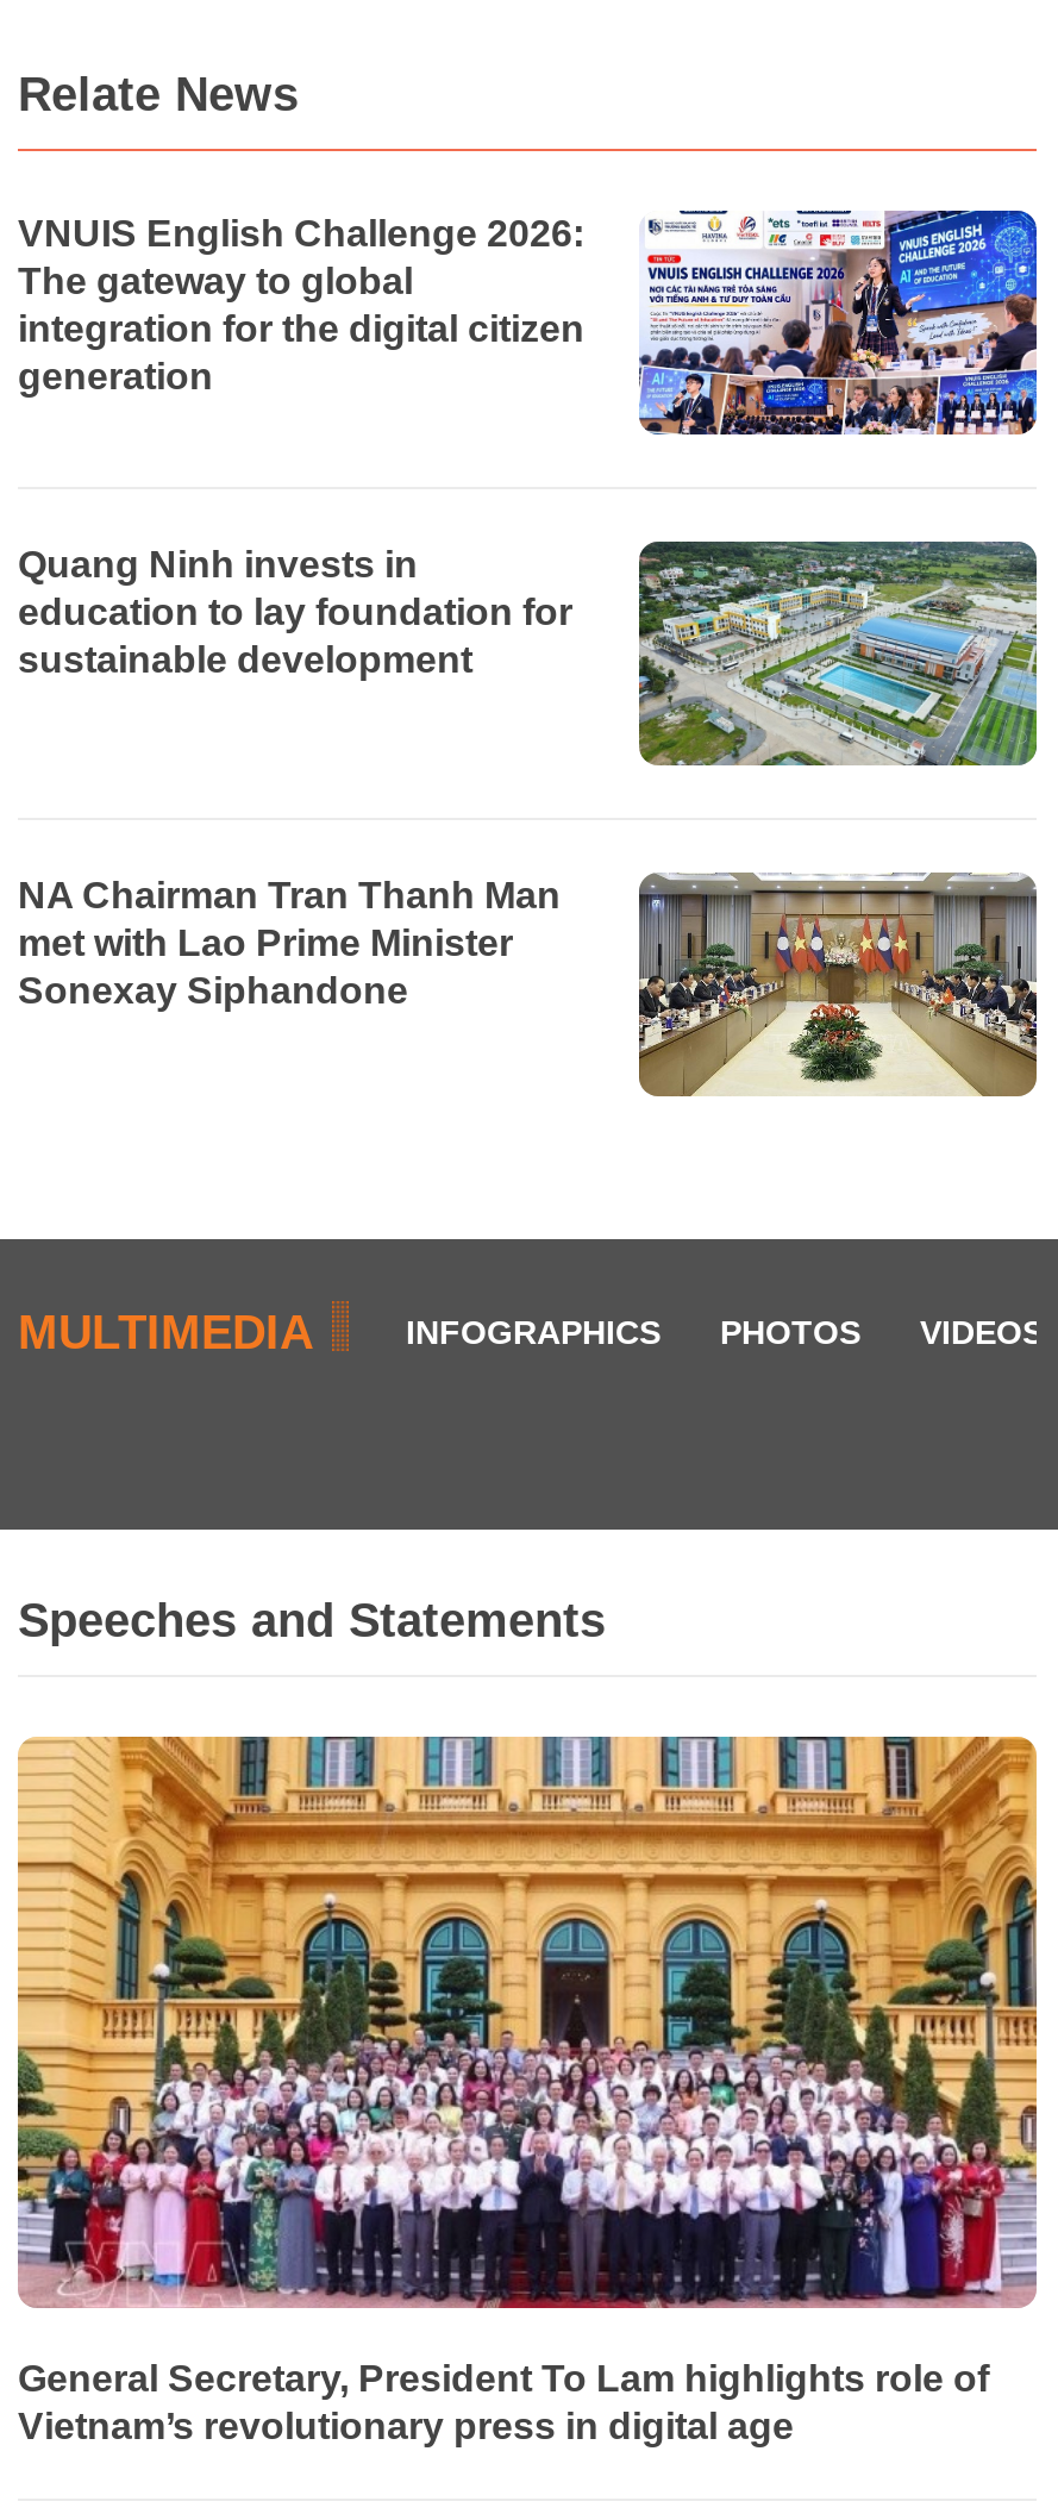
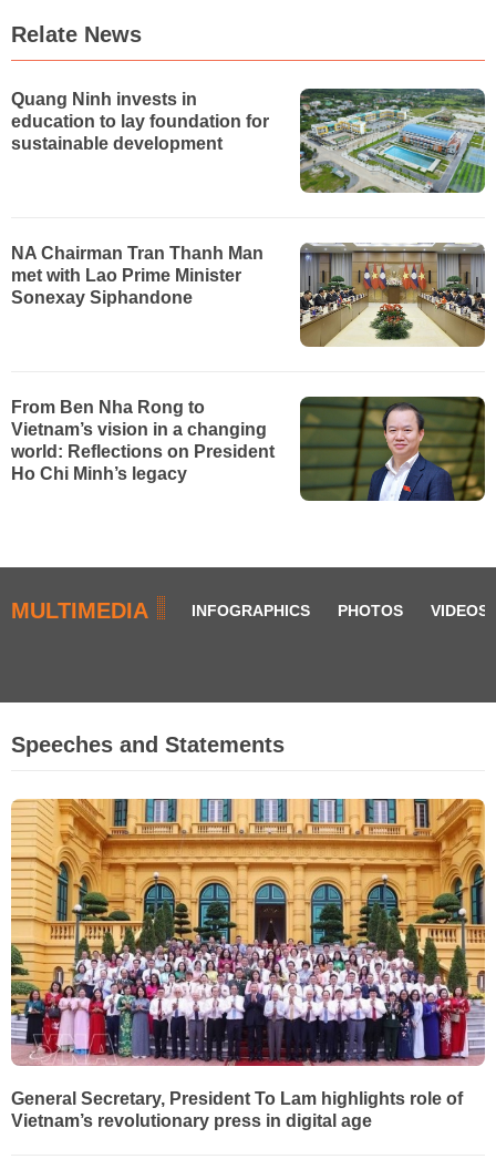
[18,208,1039,437] [image] | VNUIS English Challenge 2026: | The gateway to global | integration for the digital citizen | generation -> none
moved [18,539,1041,1010] -> [11,88,487,307]: [image] | Quang Ninh invests in | education to lay foundation for | sustainable development | NA Chairman Tran Thanh Man | met with Lao Prime Minister | Sonexay Siphandone
none -> [11,396,486,502] [image] | From Ben Nha Rong to | Vietnam’s vision in a changing | world: Reflections on President | Ho Chi Minh’s legacy

